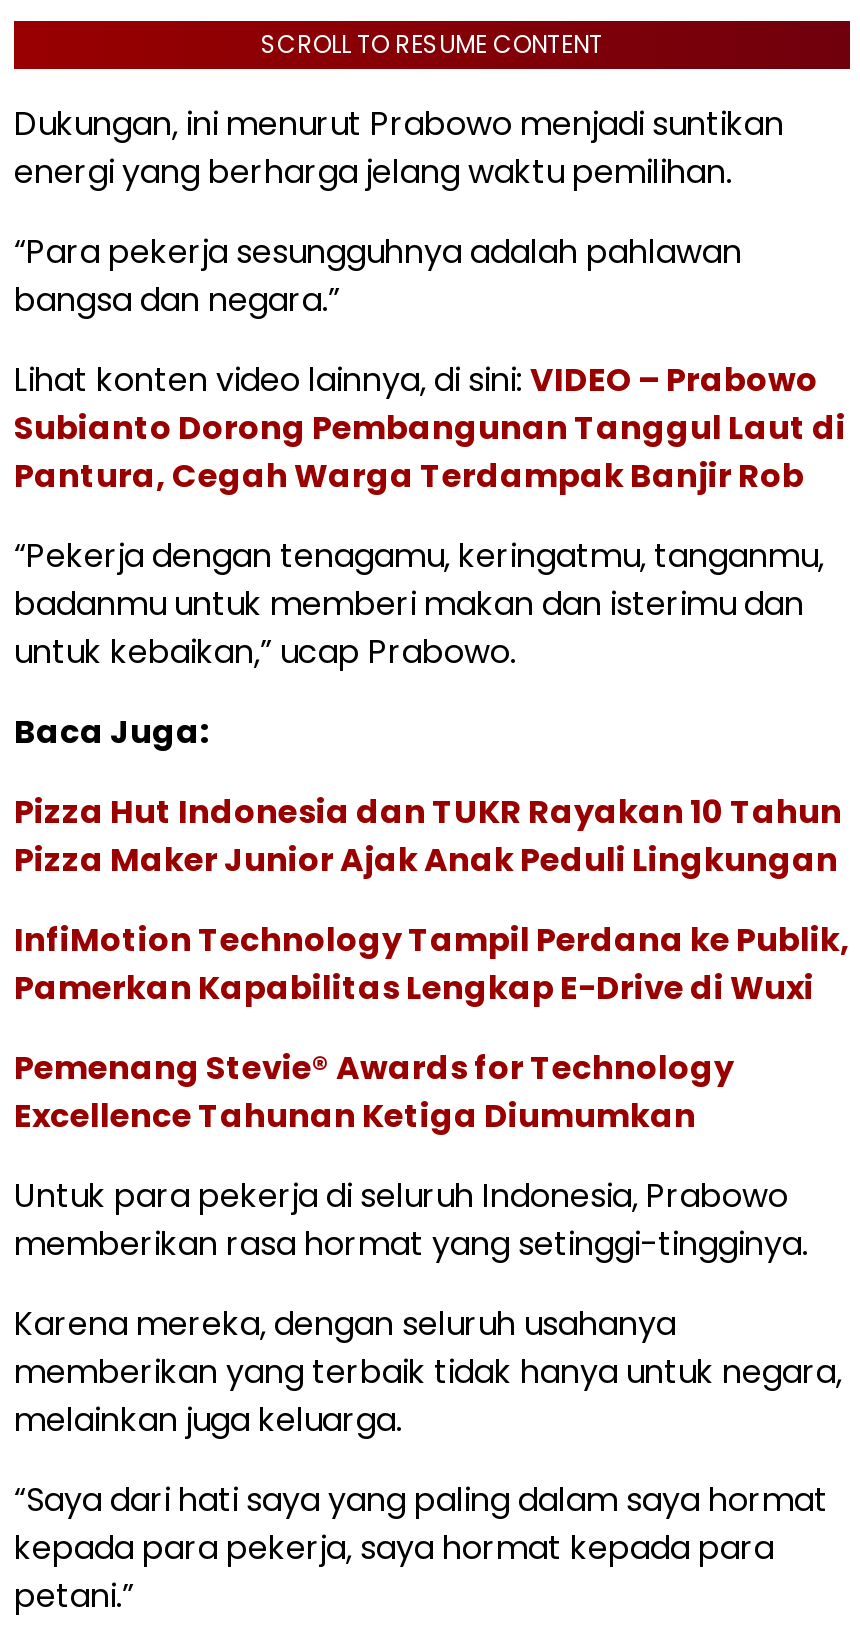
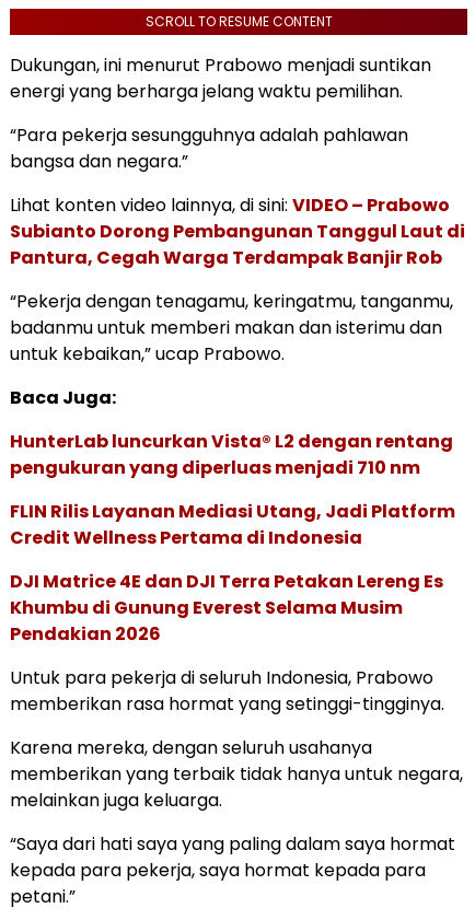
[14,790,842,884] Pizza Hut Indonesia dan TUKR Rayakan 10 Tahun | Pizza Maker Junior Ajak Anak Peduli Lingkungan -> [10,429,453,480] HunterLab luncurkan Vista® L2 dengan rentang | pengukuran yang diperluas menjadi 710 nm
[14,918,850,1012] InfiMotion Technology Tampil Perdana ke Publik, | Pamerkan Kapabilitas Lengkap E-Drive di Wuxi -> [10,499,455,550] FLIN Rilis Layanan Mediasi Utang, Jadi Platform | Credit Wellness Pertama di Indonesia
[14,1046,734,1140] Pemenang Stevie® Awards for Technology | Excellence Tahunan Ketiga Diumumkan -> [10,569,443,646] DJI Matrice 4E dan DJI Terra Petakan Lereng Es | Khumbu di Gunung Everest Selama Musim | Pendakian 2026

